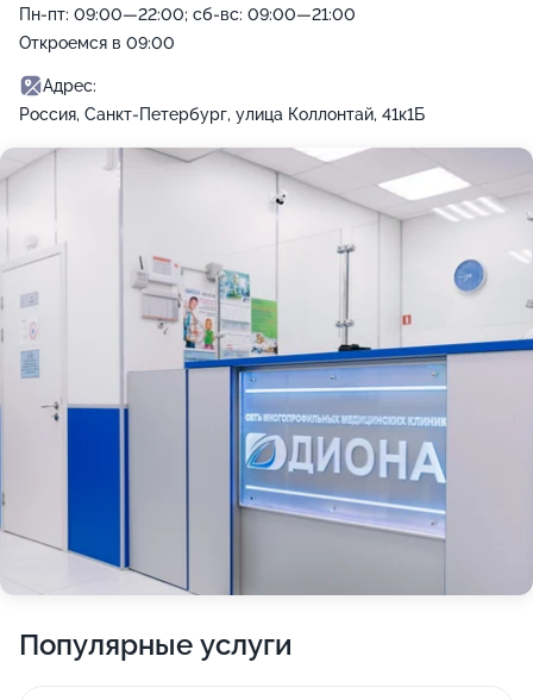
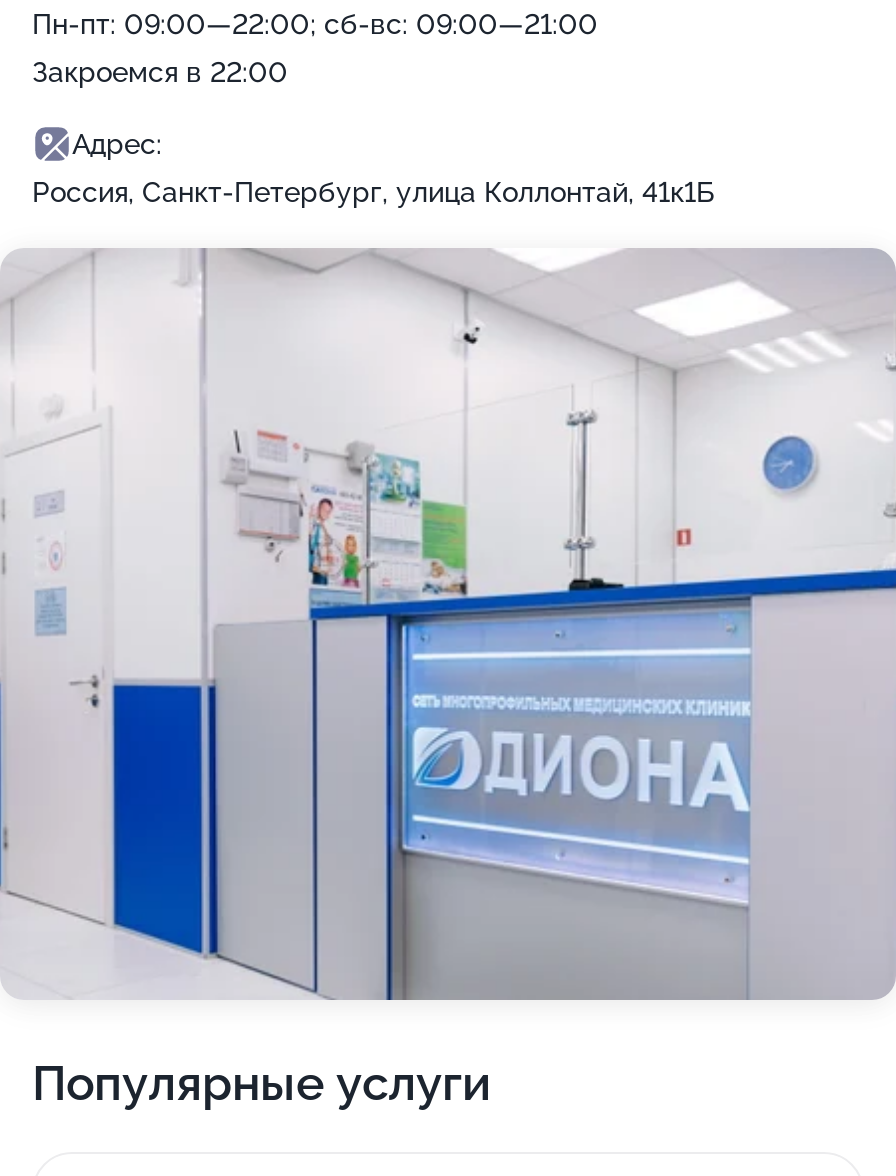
[19,33,175,52] Откроемся в 09:00 -> [32,56,288,88] Закроемся в 22:00

